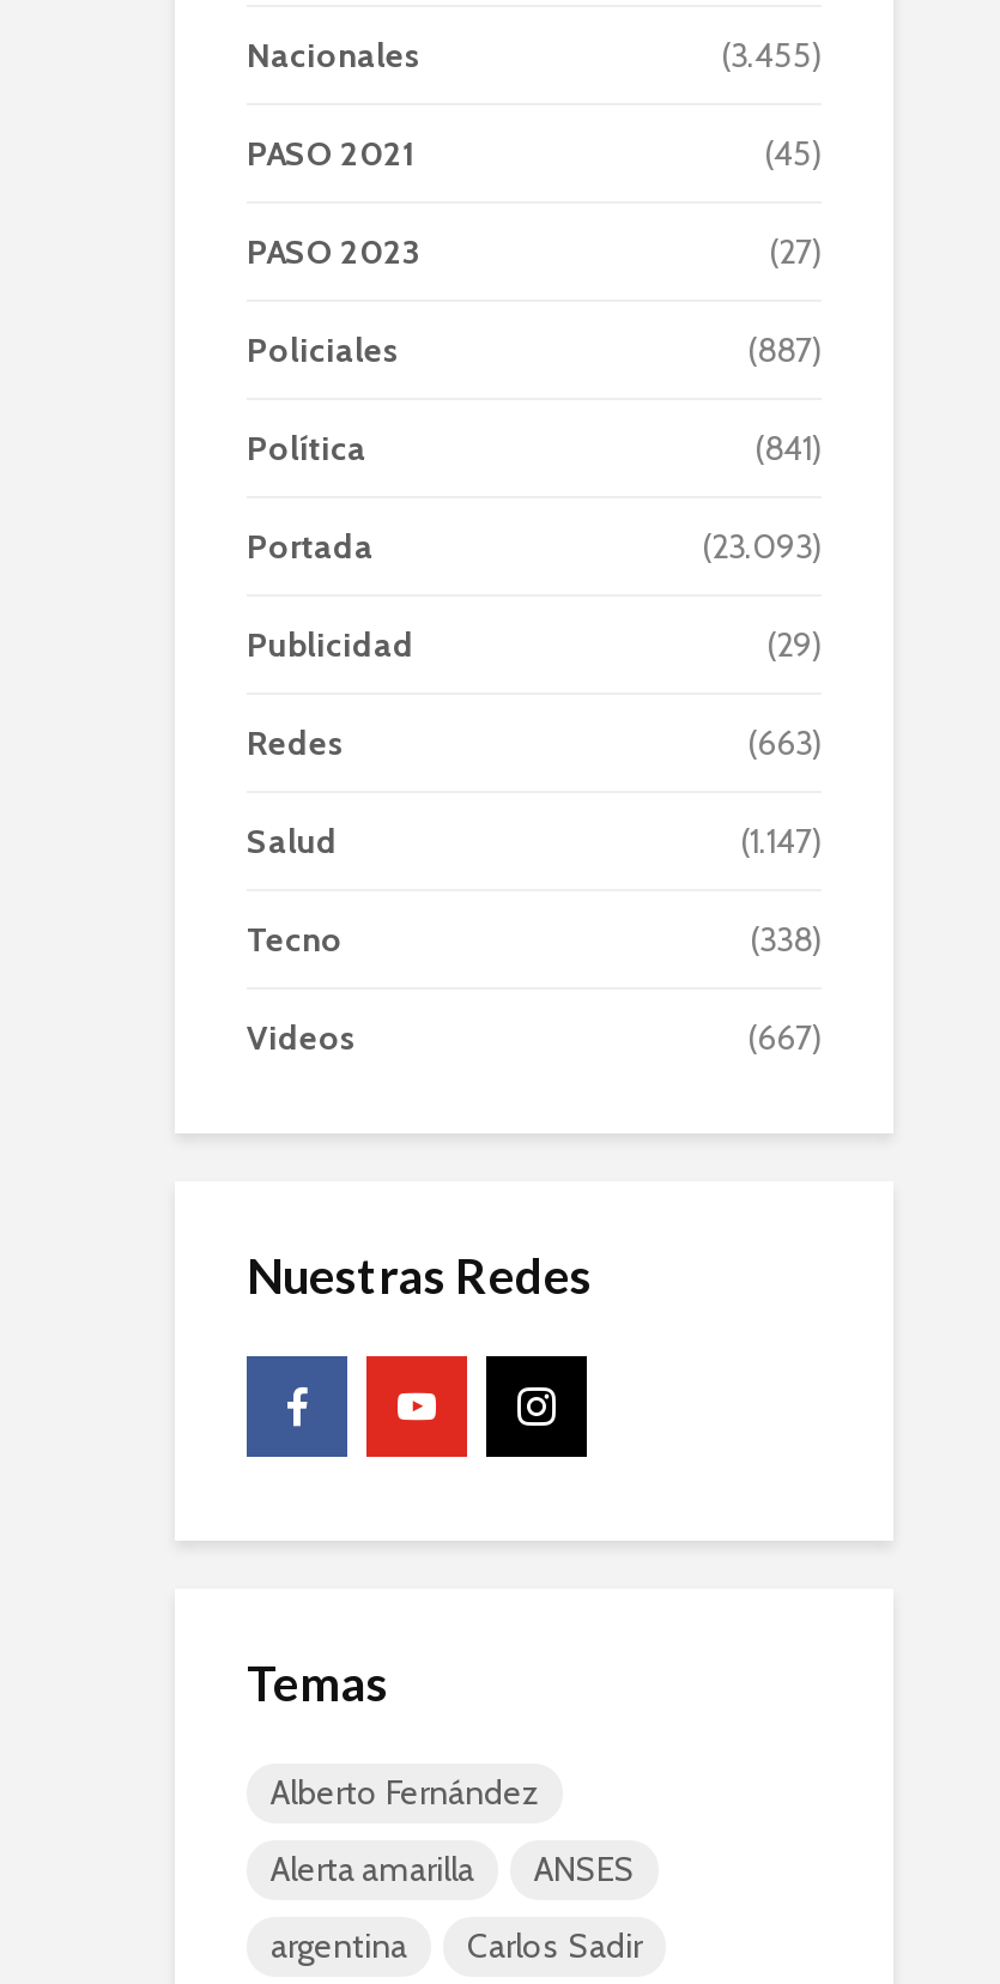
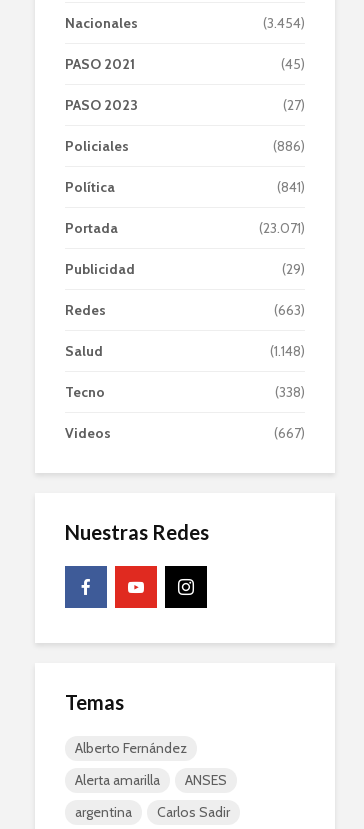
[721,34,822,77] (3.455) -> [263,14,305,32] (3.454)
[747,328,822,371] (887) -> [273,137,305,155] (886)
[702,525,822,568] (23.093) -> [259,219,305,237] (23.071)
[740,819,822,863] (1.147) -> [270,342,305,360] (1.148)

